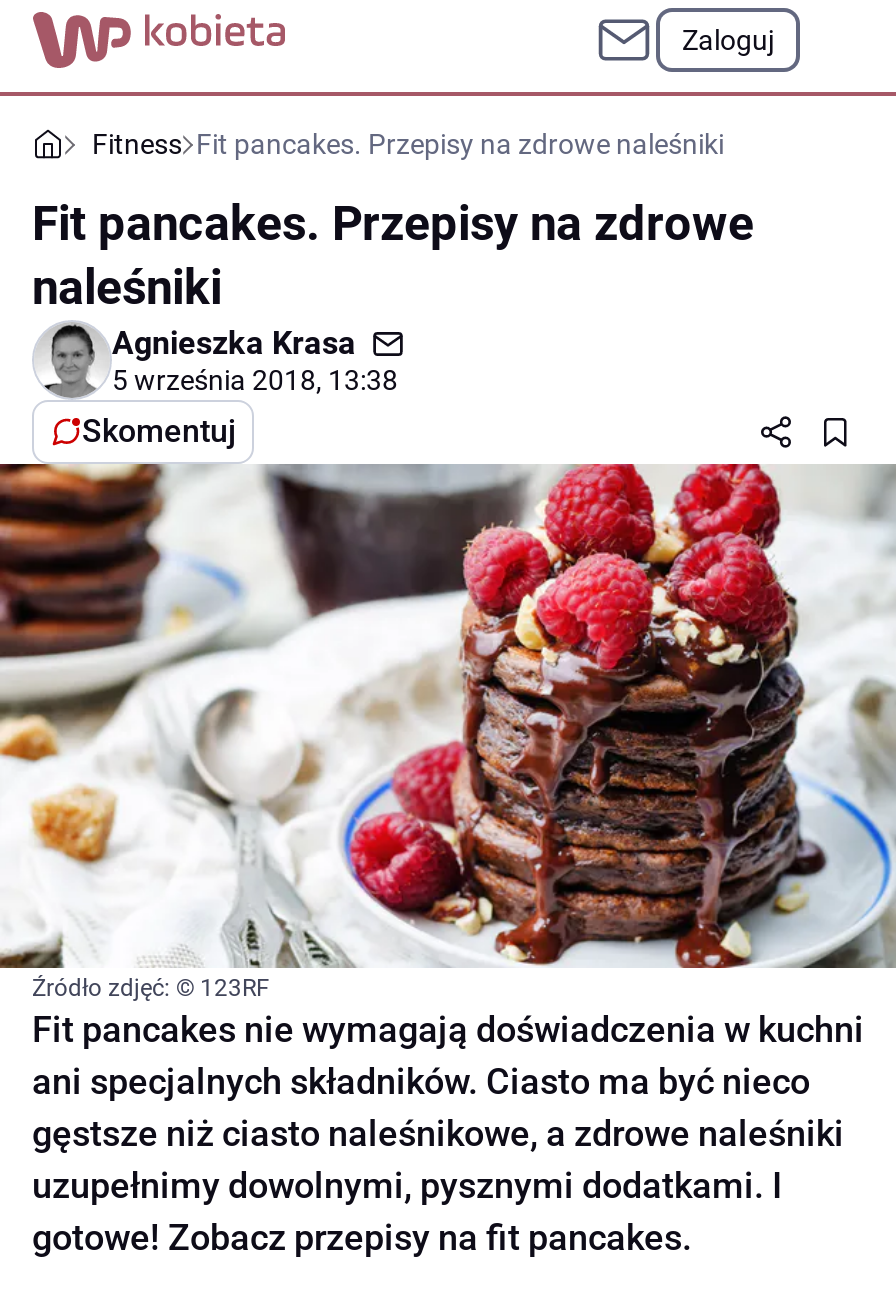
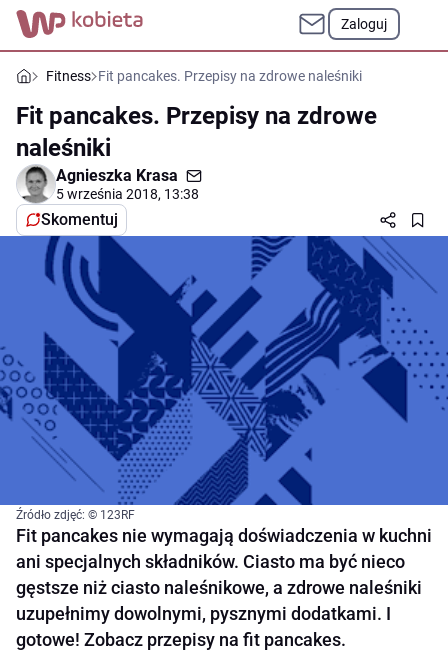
[6,462,890,972] [image] -> [3,235,445,506] [image]

